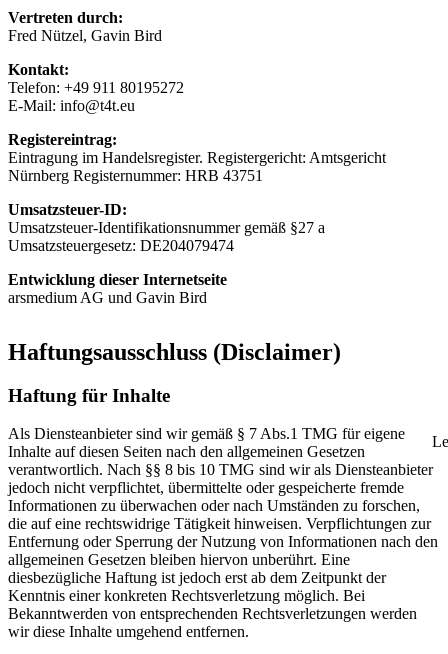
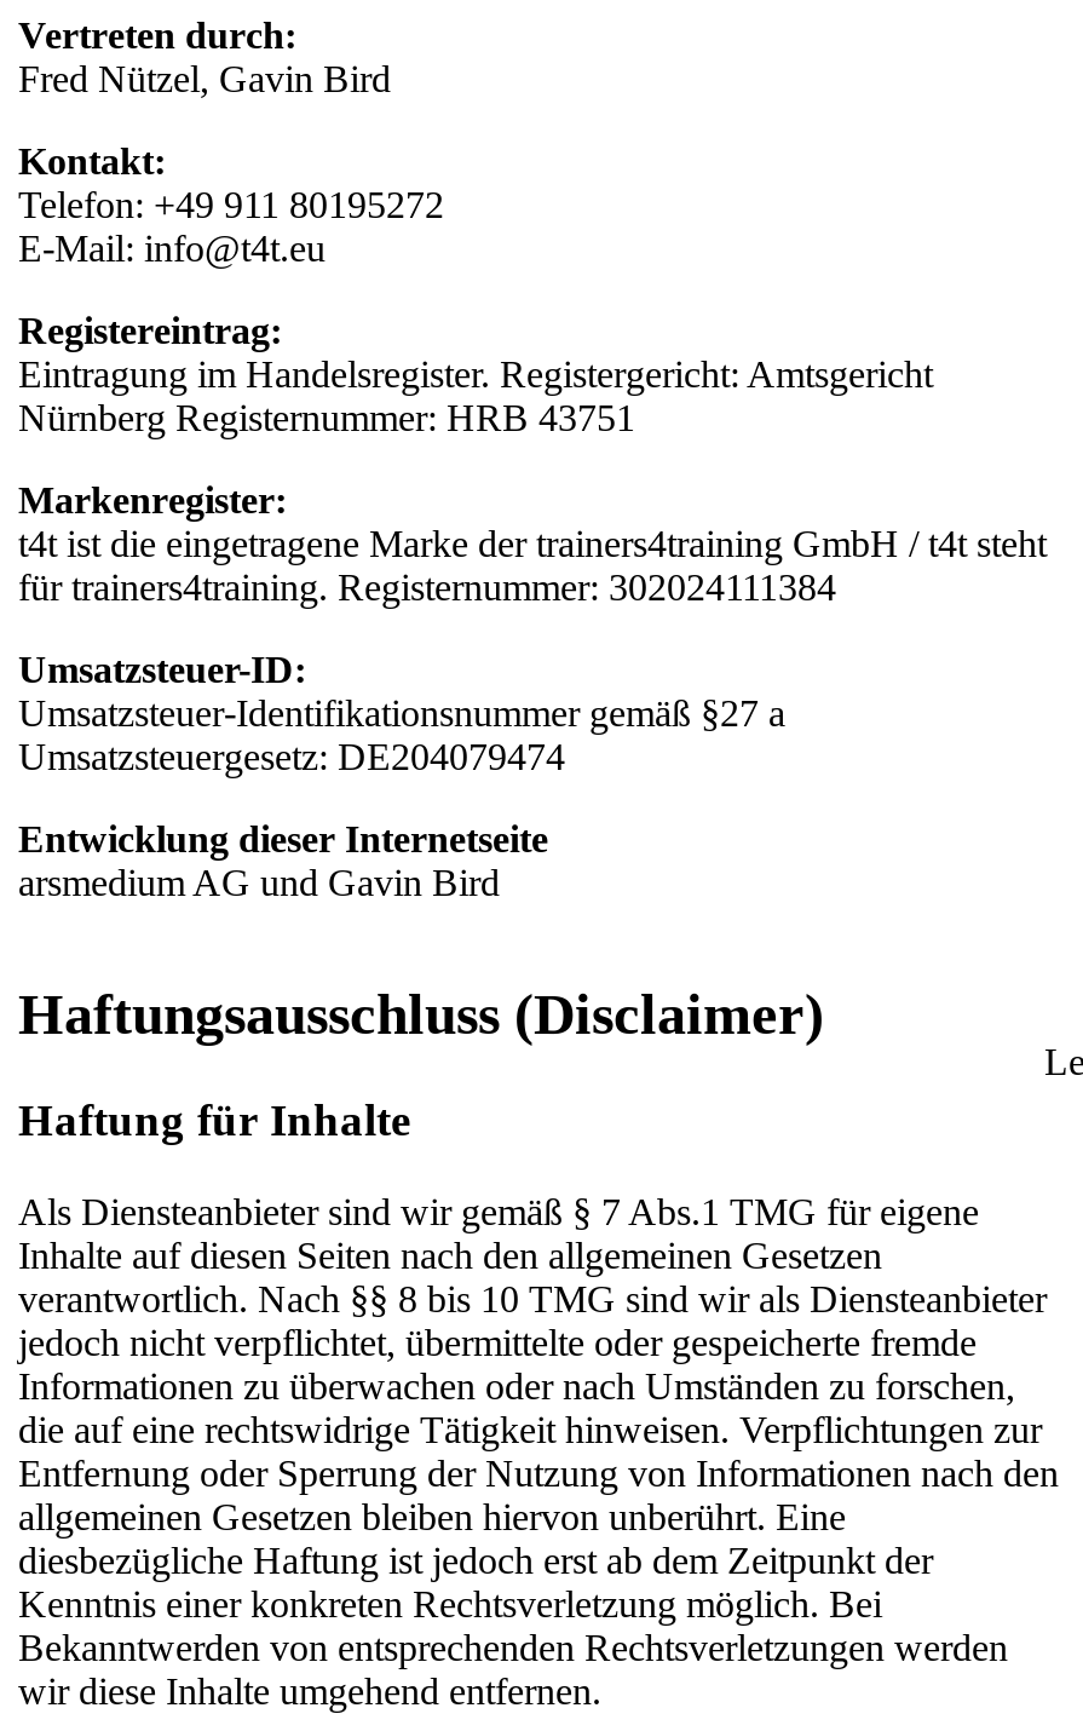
none -> [18,479,1047,608] Markenregister: | t4t ist die eingetragene Marke der trainers4training GmbH / t4t steht | für trainers4training. Registernummer: 302024111384

